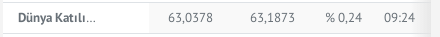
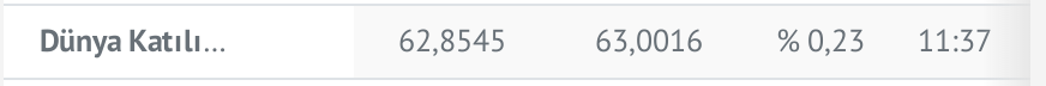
[167,9,212,26] 63,0378 -> [398,20,506,61] 62,8545
[249,9,294,26] 63,1873 -> [595,20,703,61] 63,0016
[325,9,362,26] % 0,24 -> [776,20,865,61] % 0,23
[384,9,415,26] 09:24 -> [918,20,992,61] 11:37

